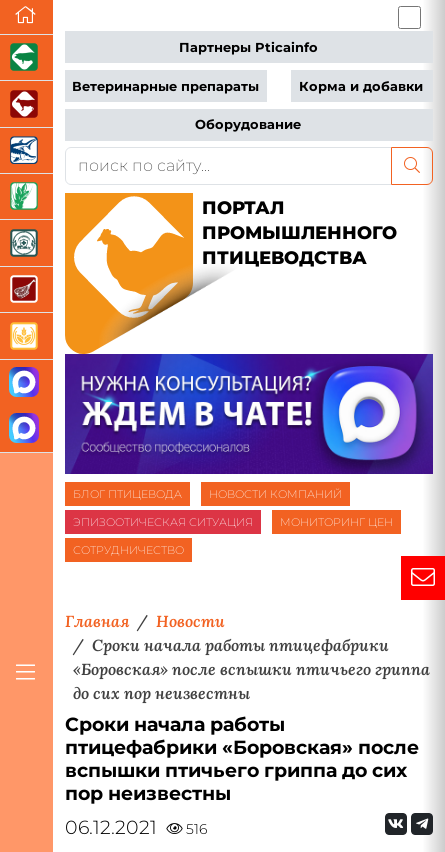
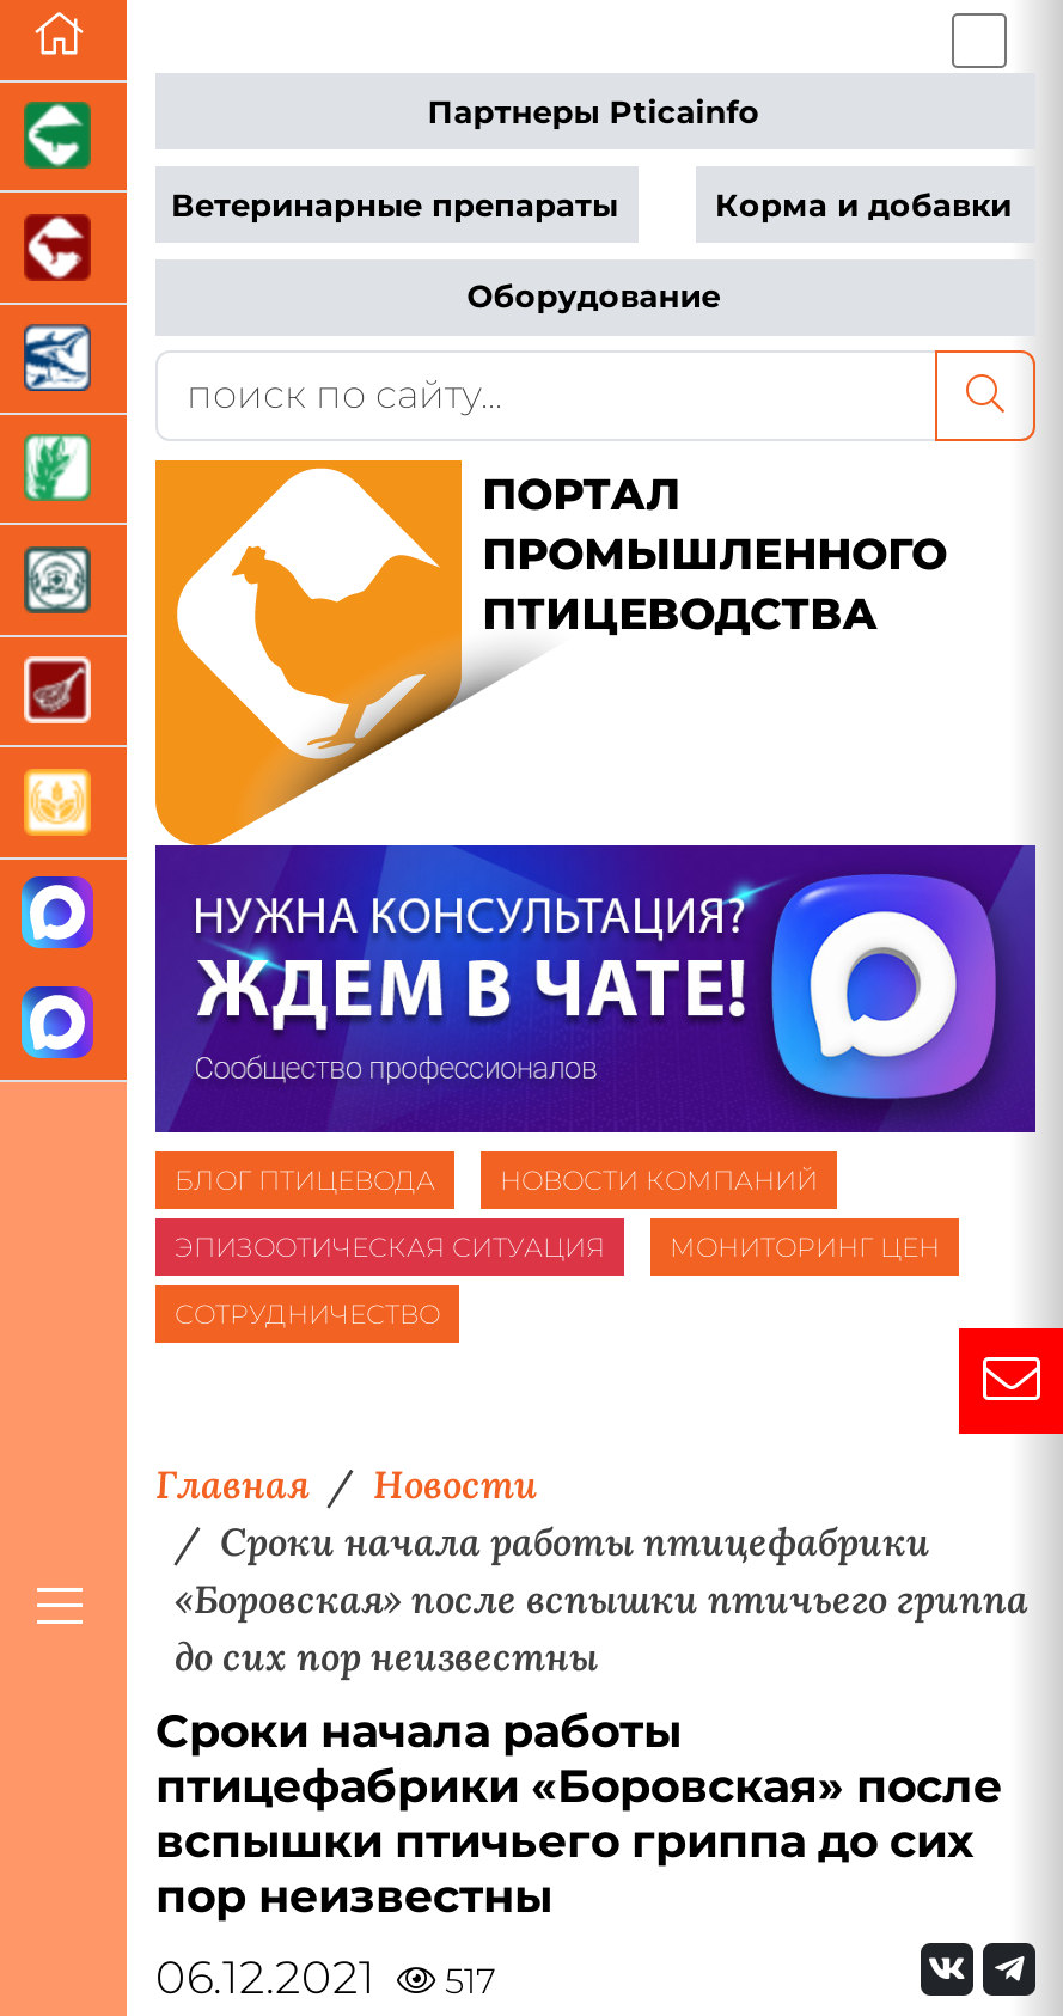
[65,815,207,839] 06.12.2021 516 -> [155,1948,495,2005] 06.12.2021 517

